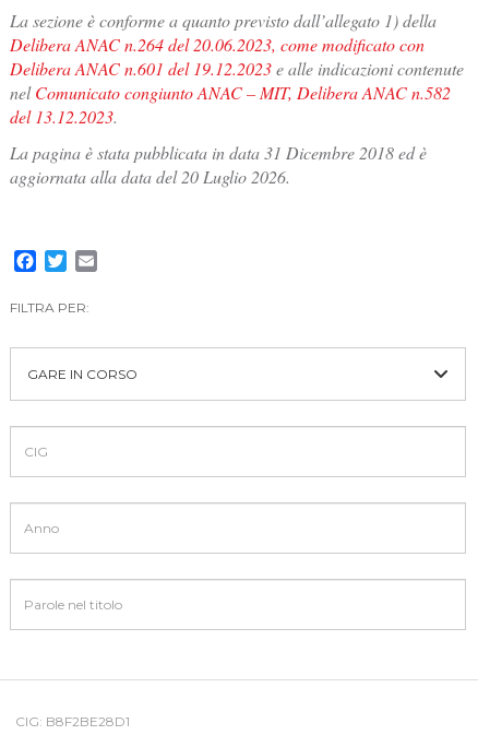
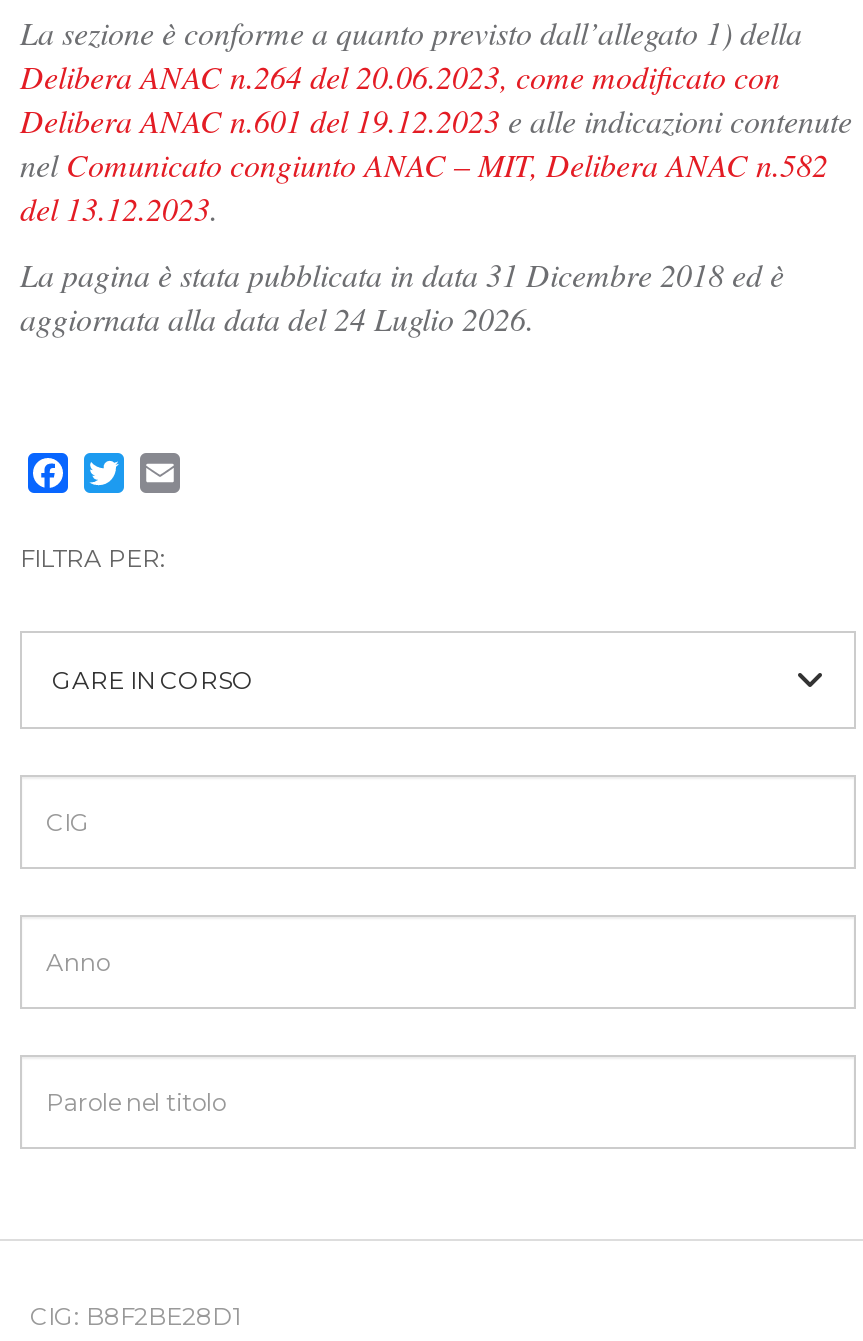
[10,165,290,188] aggiornata alla data del 20 Luglio 2026. -> [20,297,534,339] aggiornata alla data del 24 Luglio 2026.

